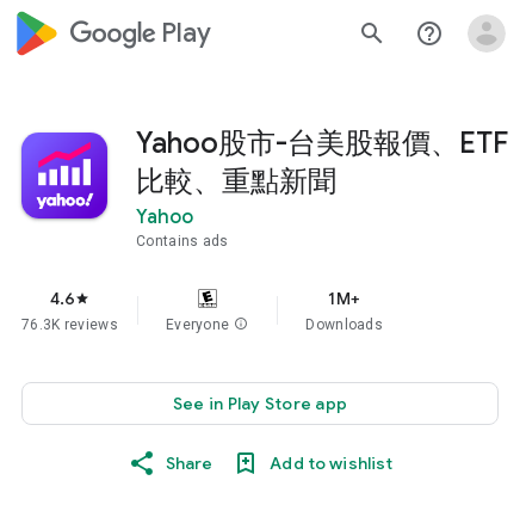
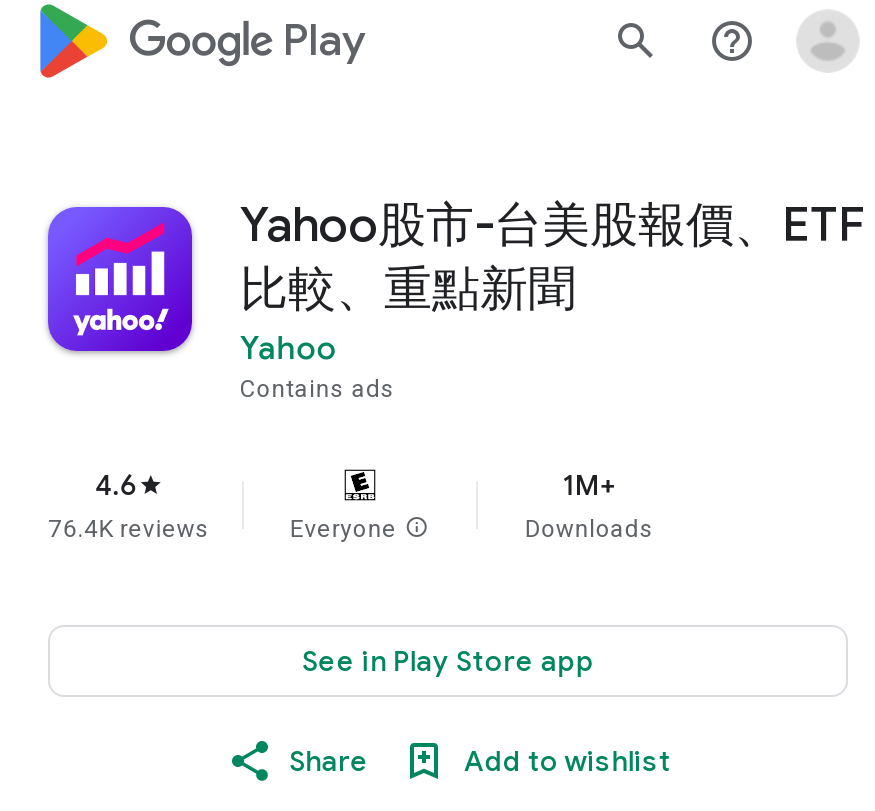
[21,316,118,333] 76.3K reviews -> [48,515,210,543] 76.4K reviews

